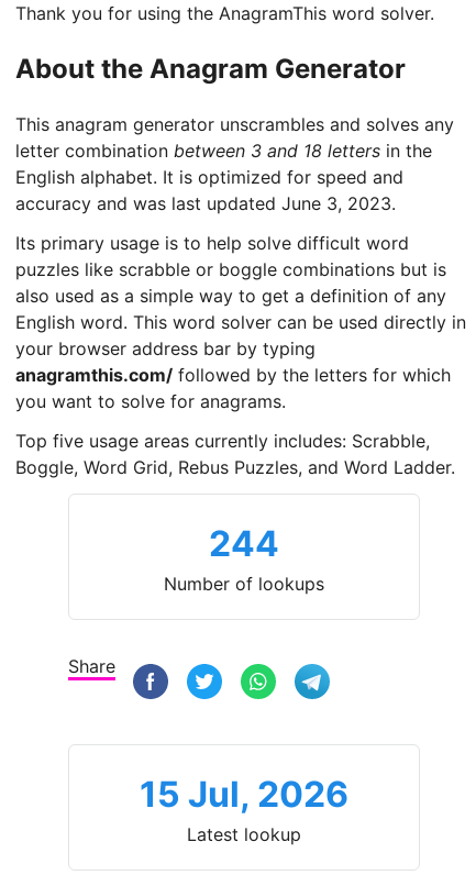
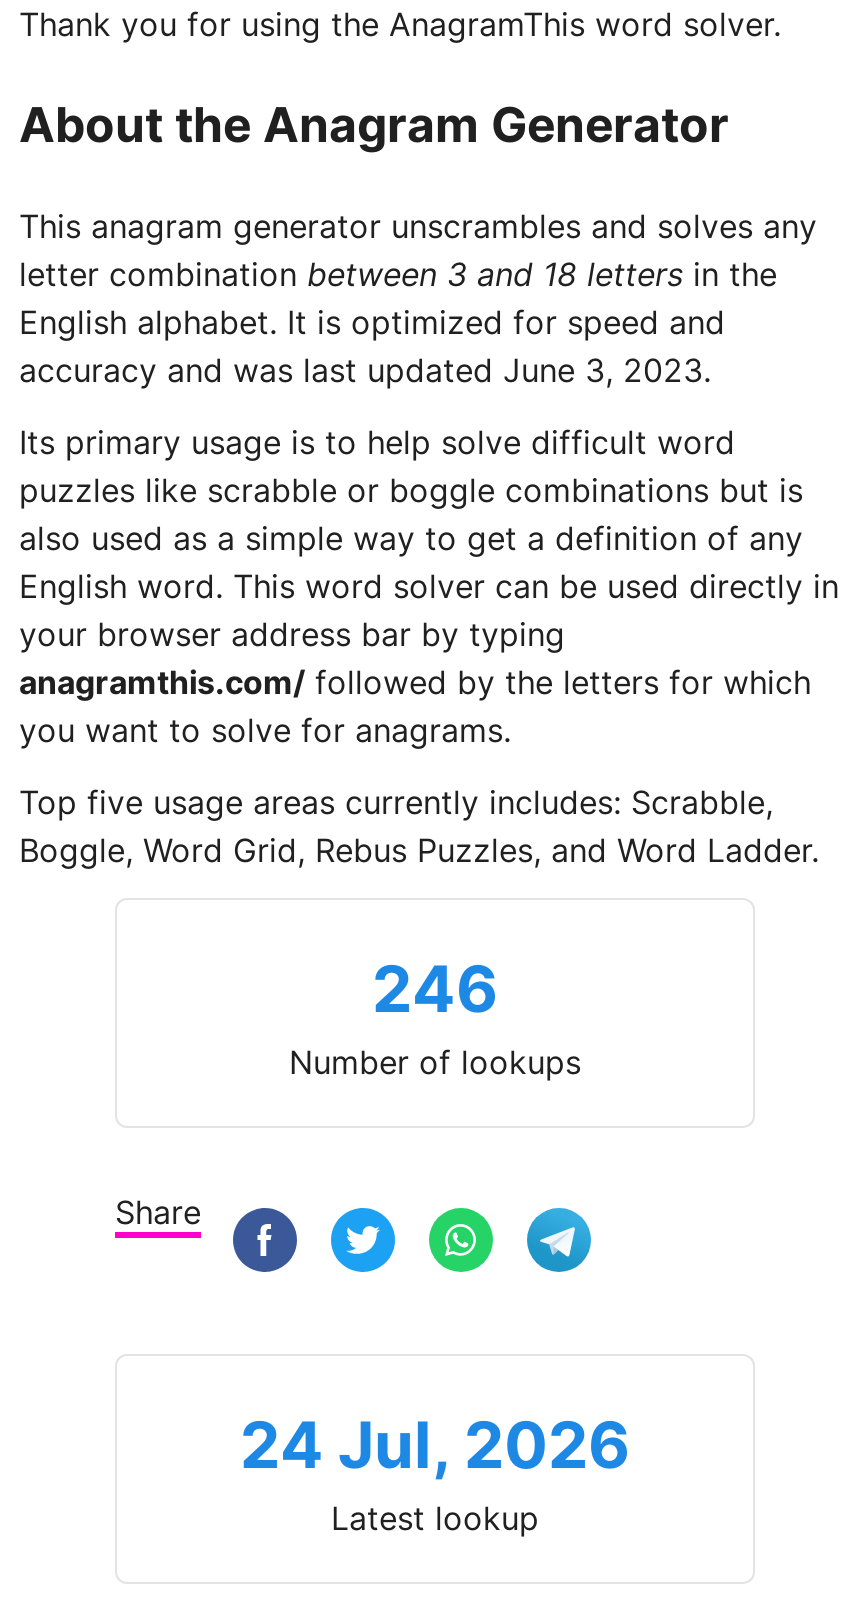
[209,522,279,565] 244 -> [372,950,498,1028] 246
[140,773,348,816] 15 Jul, 2026 -> [240,1406,630,1484] 24 Jul, 2026

